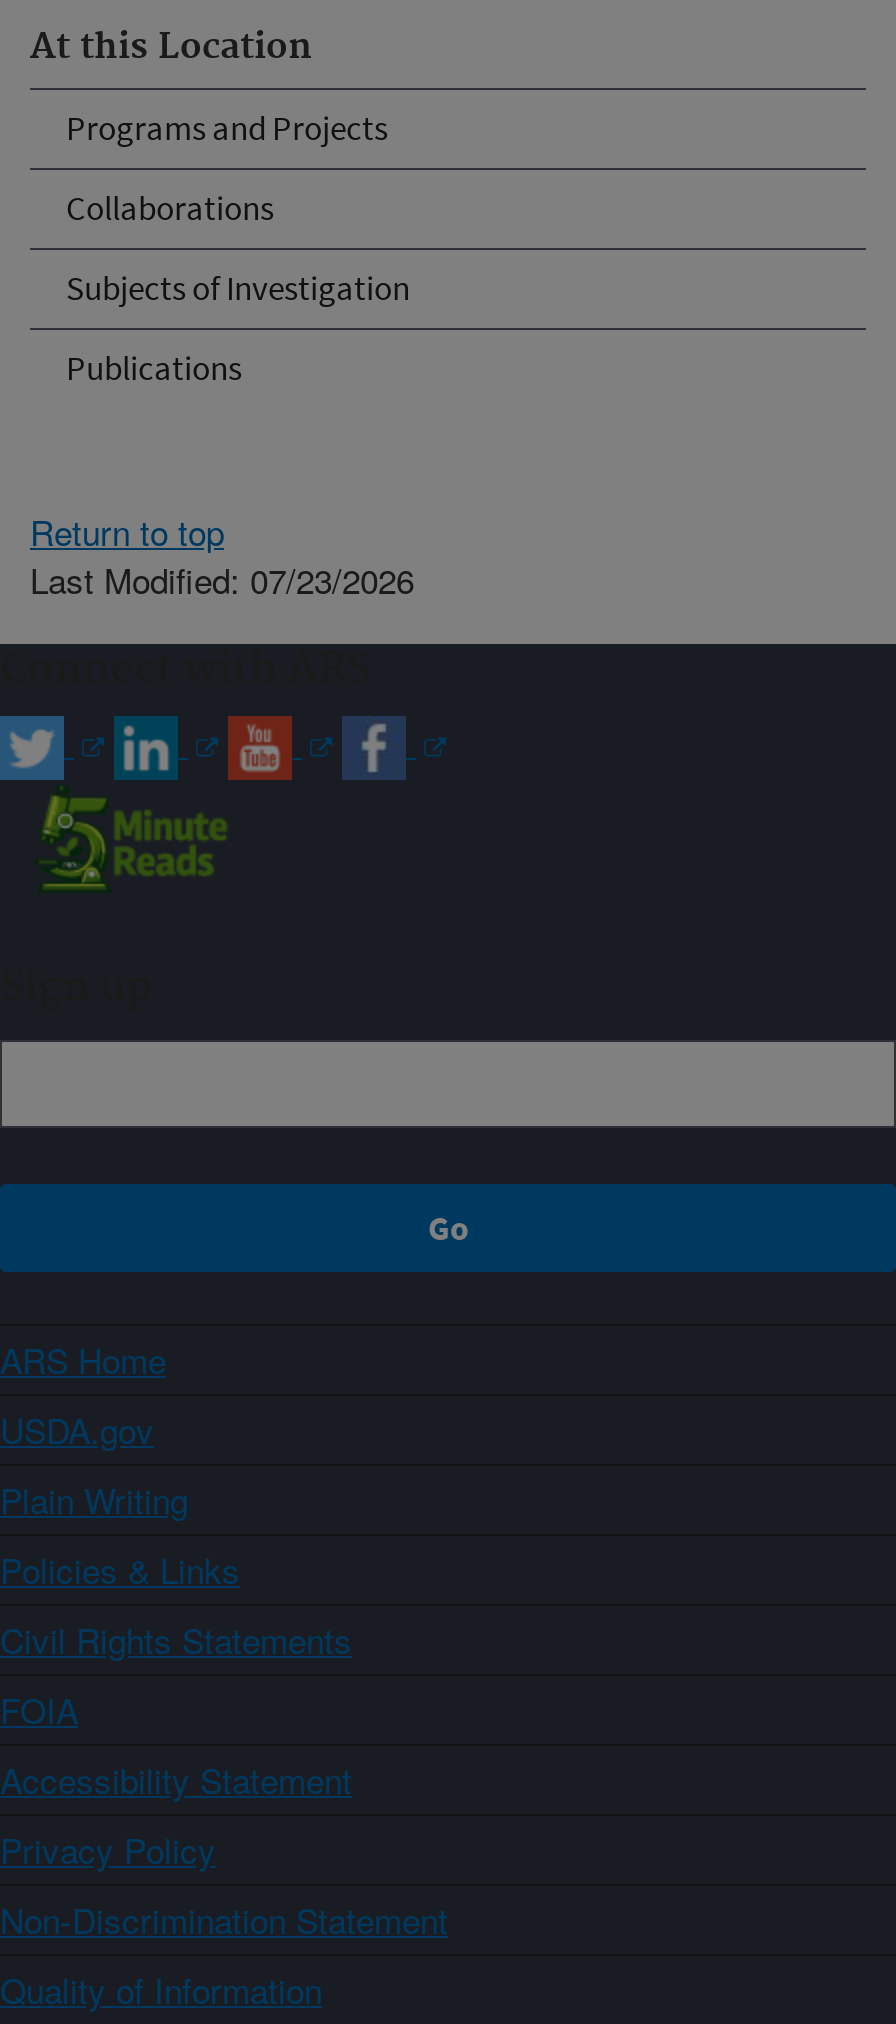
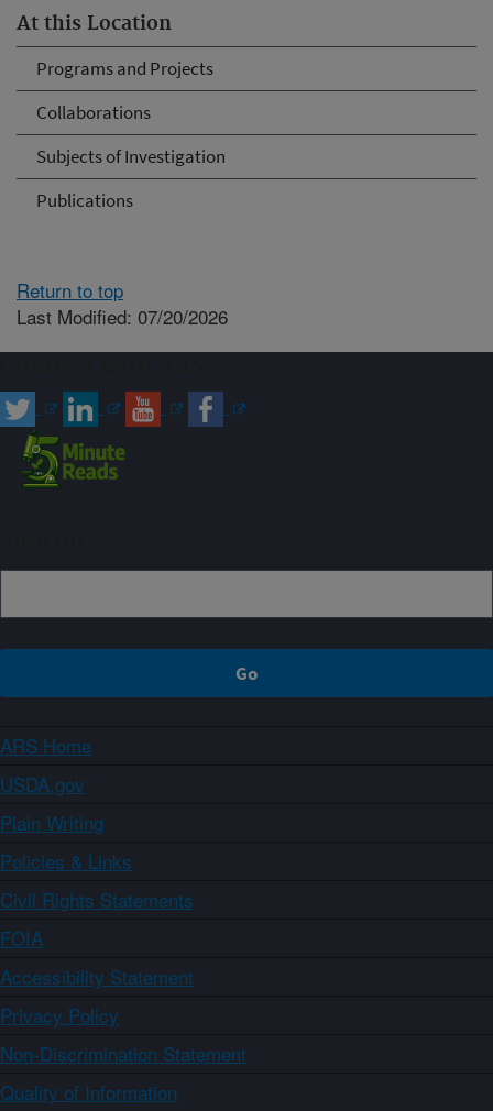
[30,553,414,603] Last Modified: 07/23/2026 -> [17,302,228,329] Last Modified: 07/20/2026

